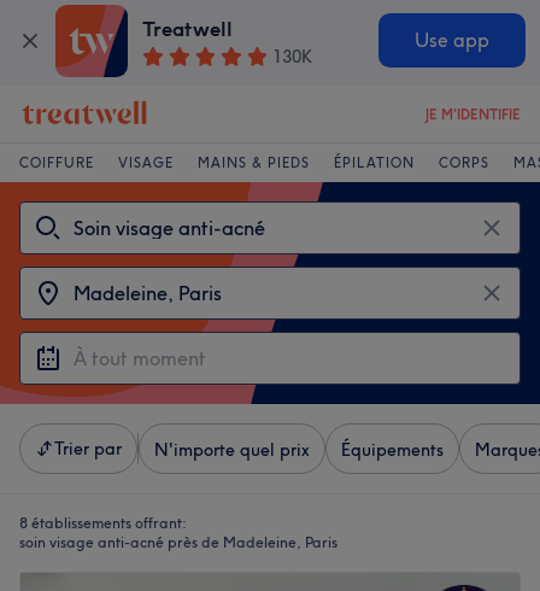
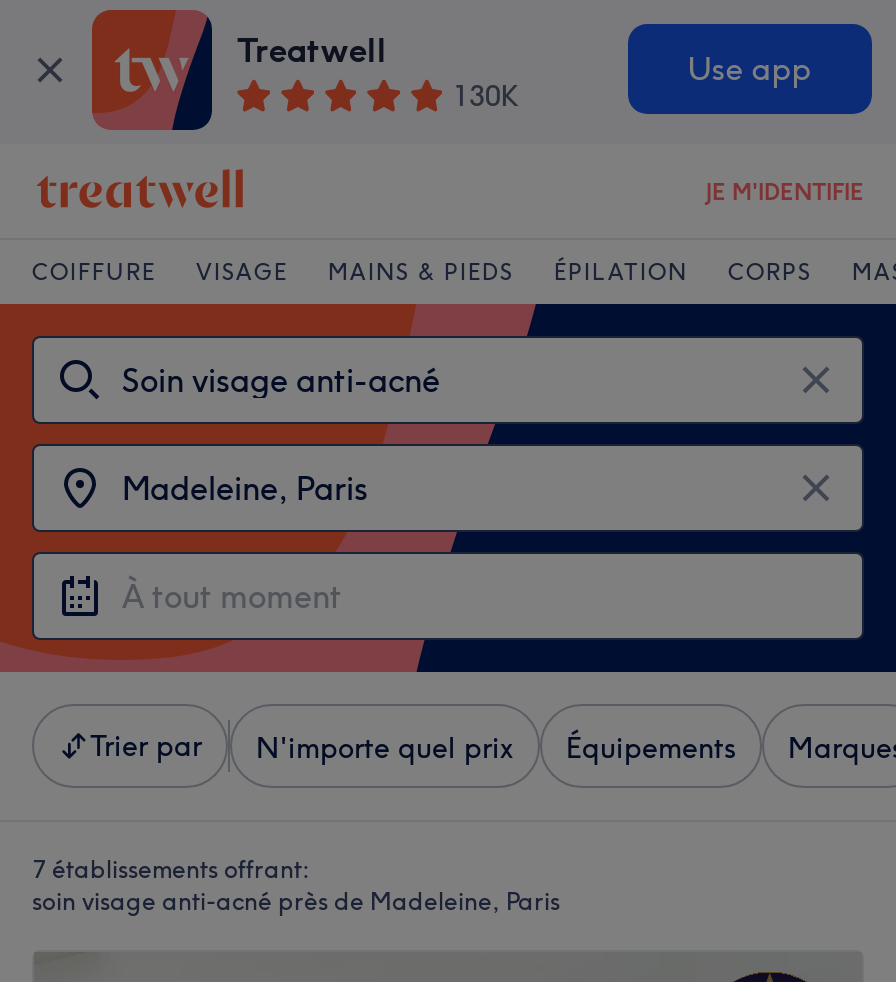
[19,514,186,532] 8 établissements offrant: -> [32,854,308,884] 7 établissements offrant:

